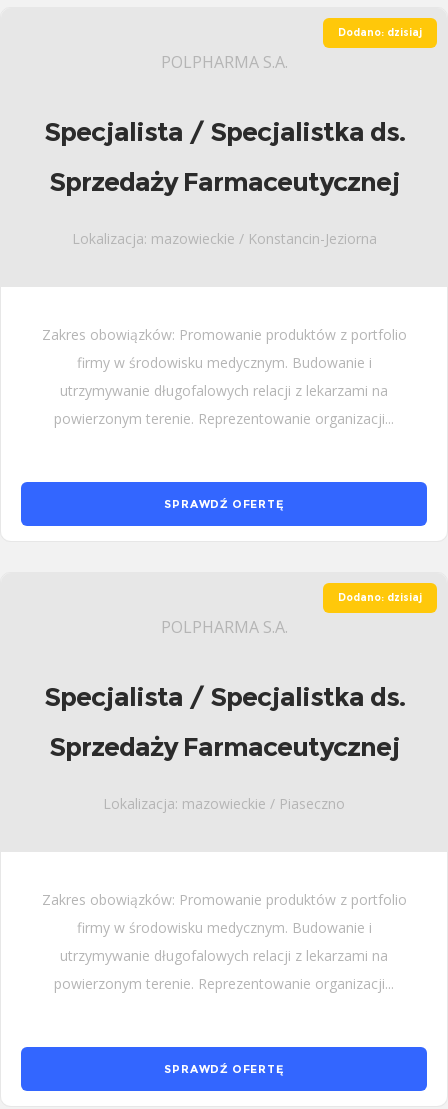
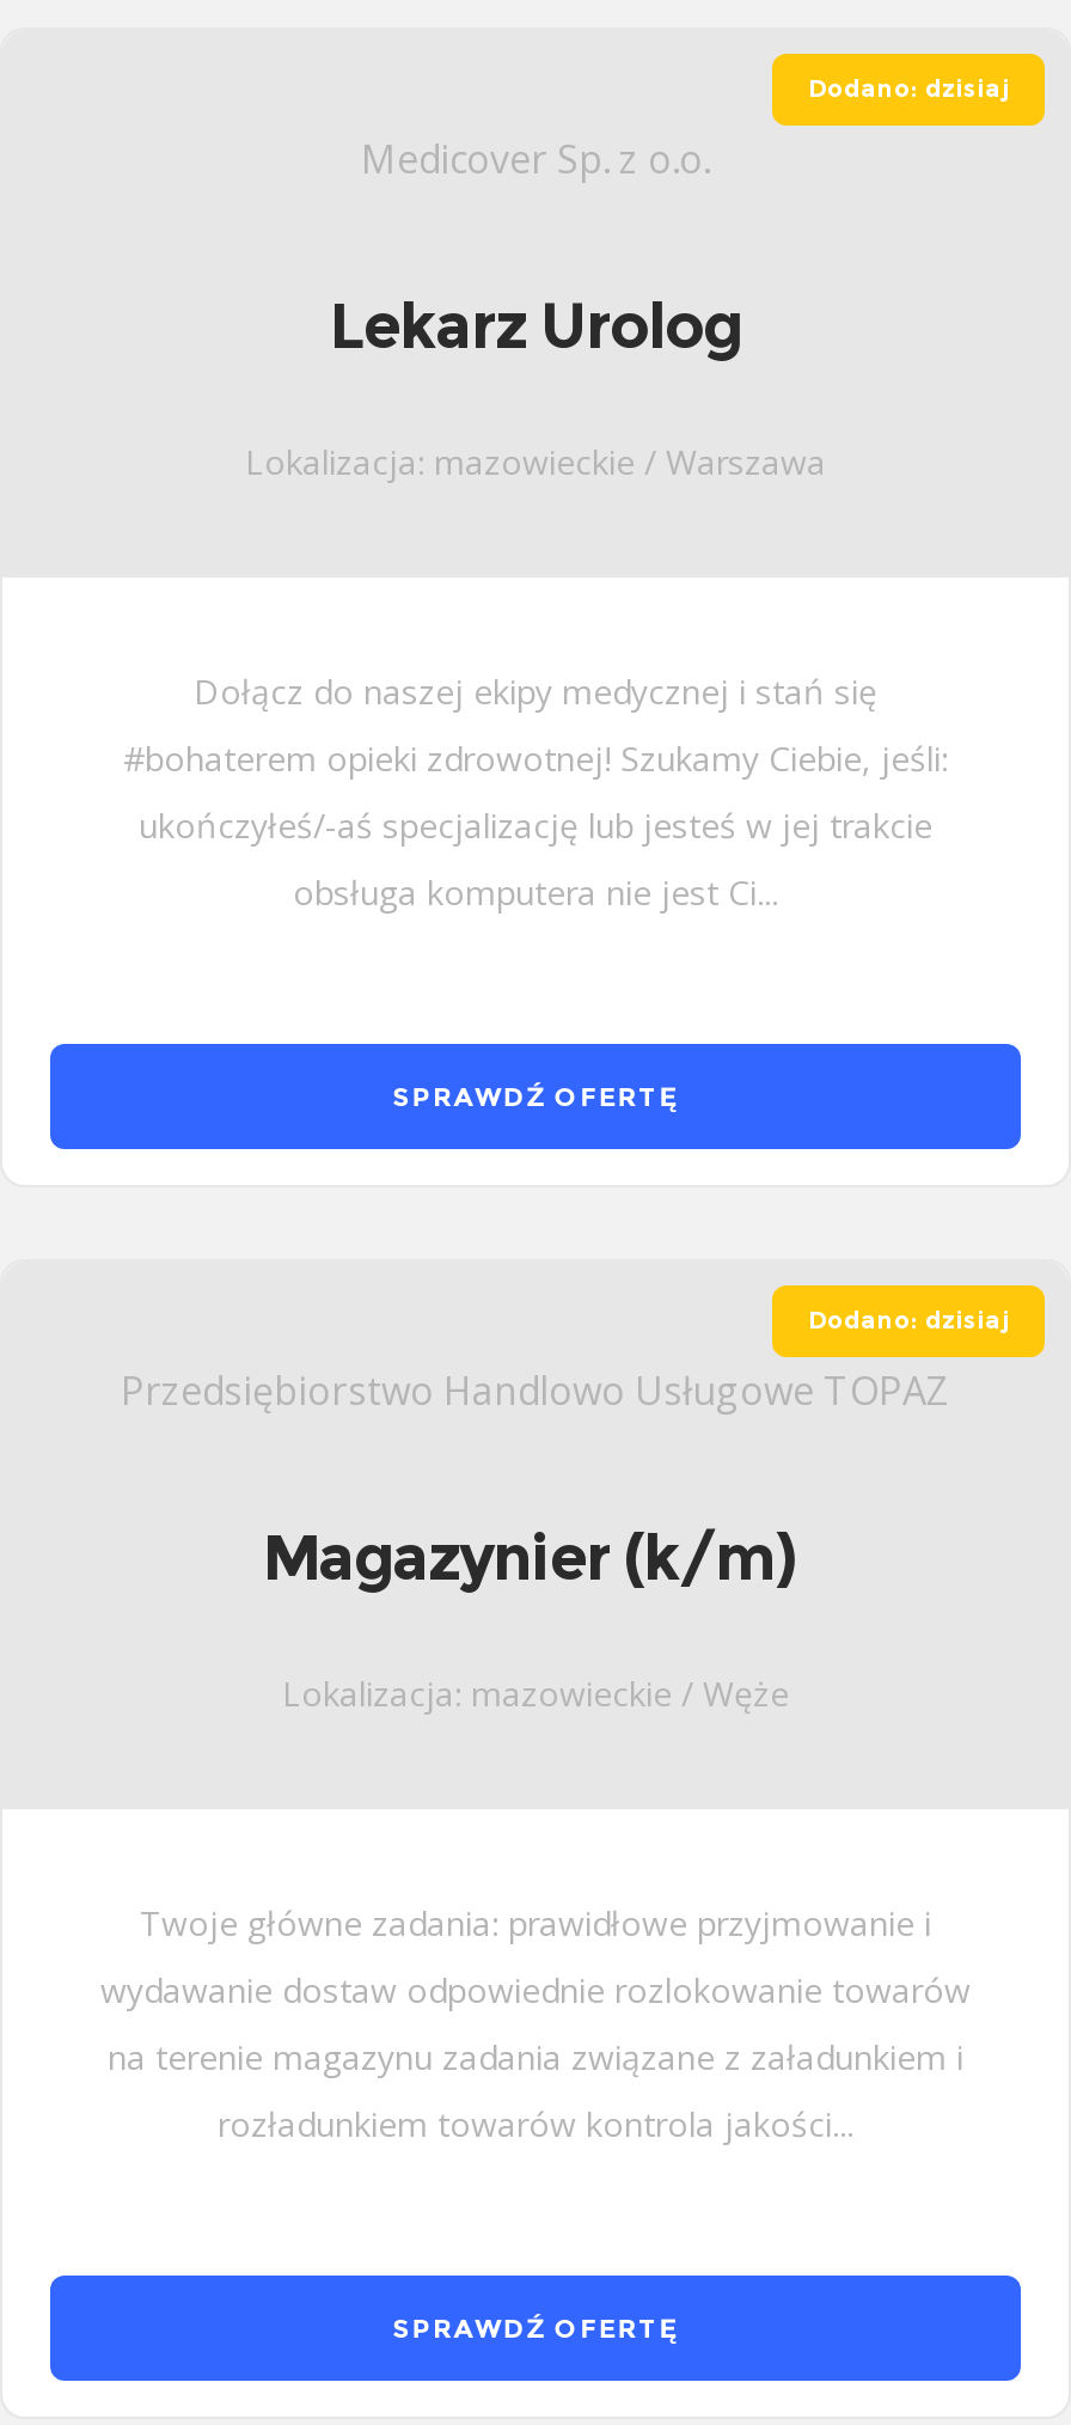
[43,51,404,248] POLPHARMA S.A. | Specjalista / Specjalistka ds. | Sprzedaży Farmaceutycznej | Lokalizacja: mazowieckie / Konstancin-Jeziorna -> [245,133,826,485] Medicover Sp. z o.o. | Lekarz Urolog | Lokalizacja: mazowieckie / Warszawa
[41,325,406,428] Zakres obowiązków: Promowanie produktów z portfolio | firmy w środowisku medycznym. Budowanie i | utrzymywanie długofalowych relacji z lekarzami na | powierzonym terenie. Reprezentowanie organizacji... -> [123,669,948,915] Dołącz do naszej ekipy medycznej i stań się | #bohaterem opieki zdrowotnej! Szukamy Ciebie, jeśli: | ukończyłeś/-aś specjalizację lub jesteś w jej trakcie | obsługa komputera nie jest Ci...
[43,616,404,813] POLPHARMA S.A. | Specjalista / Specjalistka ds. | Sprzedaży Farmaceutycznej | Lokalizacja: mazowieckie / Piaseczno -> [121,1365,950,1716] Przedsiębiorstwo Handlowo Usługowe TOPAZ | Magazynier (k/m) | Lokalizacja: mazowieckie / Węże
[41,890,406,993] Zakres obowiązków: Promowanie produktów z portfolio | firmy w środowisku medycznym. Budowanie i | utrzymywanie długofalowych relacji z lekarzami na | powierzonym terenie. Reprezentowanie organizacji... -> [100,1900,971,2147] Twoje główne zadania: prawidłowe przyjmowanie i | wydawanie dostaw odpowiednie rozlokowanie towarów | na terenie magazynu zadania związane z załadunkiem i | rozładunkiem towarów kontrola jakości...

